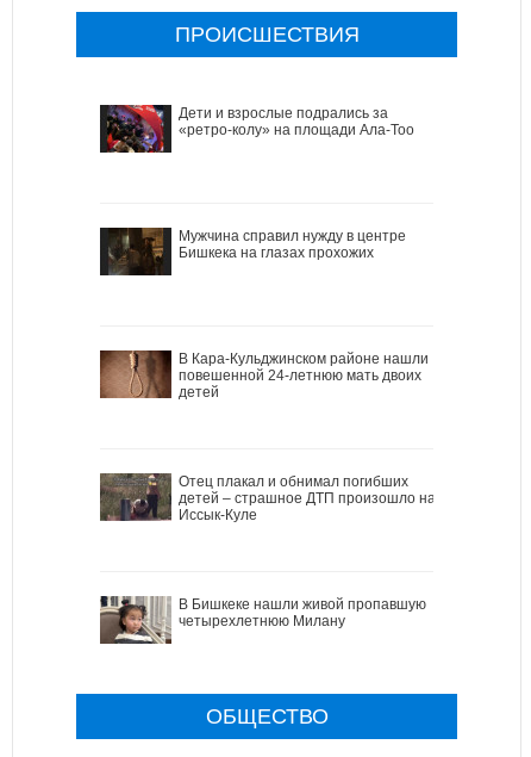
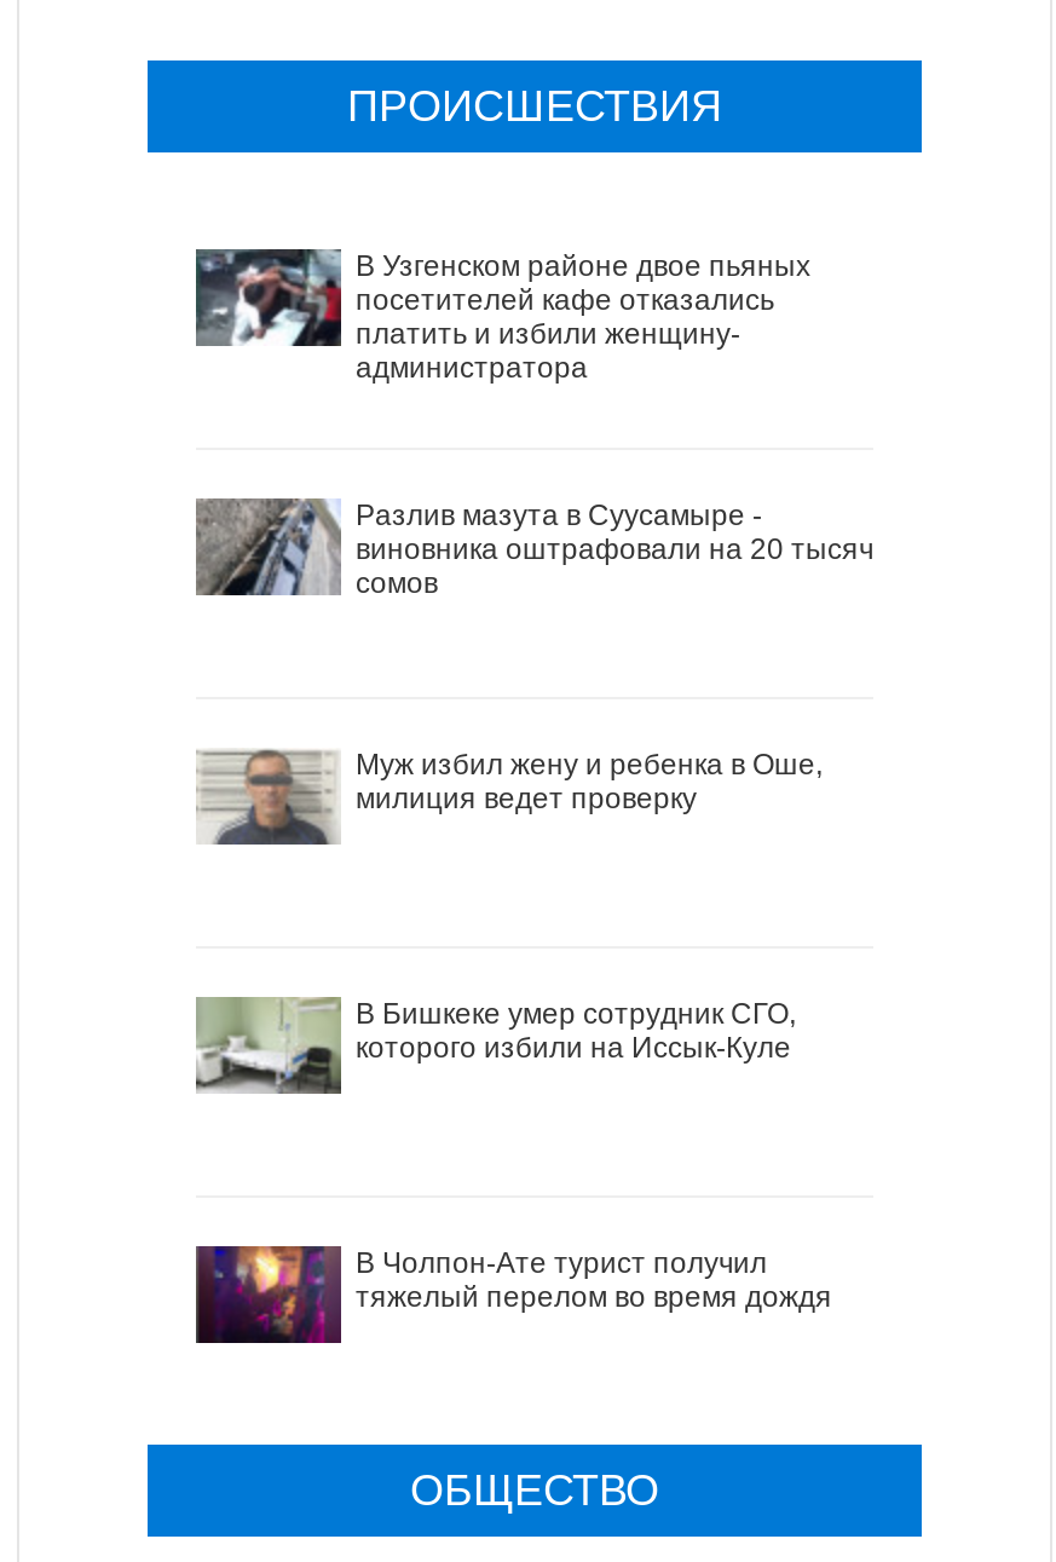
[100,104,414,154] [image] | Дети и взрослые подрались за | «ретро-колу» на площади Ала-Тоо -> [196,247,810,384] [image] | В Узгенском районе двое пьяных | посетителей кафе отказались | платить и избили женщину- | администратора
[100,227,406,277] [image] | Мужчина справил нужду в центре | Бишкека на глазах прохожих -> [196,498,873,600] [image] | Разлив мазута в Суусамыре - | виновника оштрафовали на 20 тысяч | сомов
[99,349,429,400] [image] | В Кара-Кульджинском районе нашли | повешенной 24-летнюю мать двоих | детей -> [196,747,823,847] [image] | Муж избил жену и ребенка в Оше, | милиция ведет проверку
[99,473,436,523] [image] | Отец плакал и обнимал погибших | детей – страшное ДТП произошло на | Иссык-Куле -> [196,996,796,1094] [image] | В Бишкеке умер сотрудник СГО, | которого избили на Иссык-Куле
[100,596,426,645] [image] | В Бишкеке нашли живой пропавшую | четырехлетнюю Милану -> [196,1246,832,1343] [image] | В Чолпон-Ате турист получил | тяжелый перелом во время дождя

